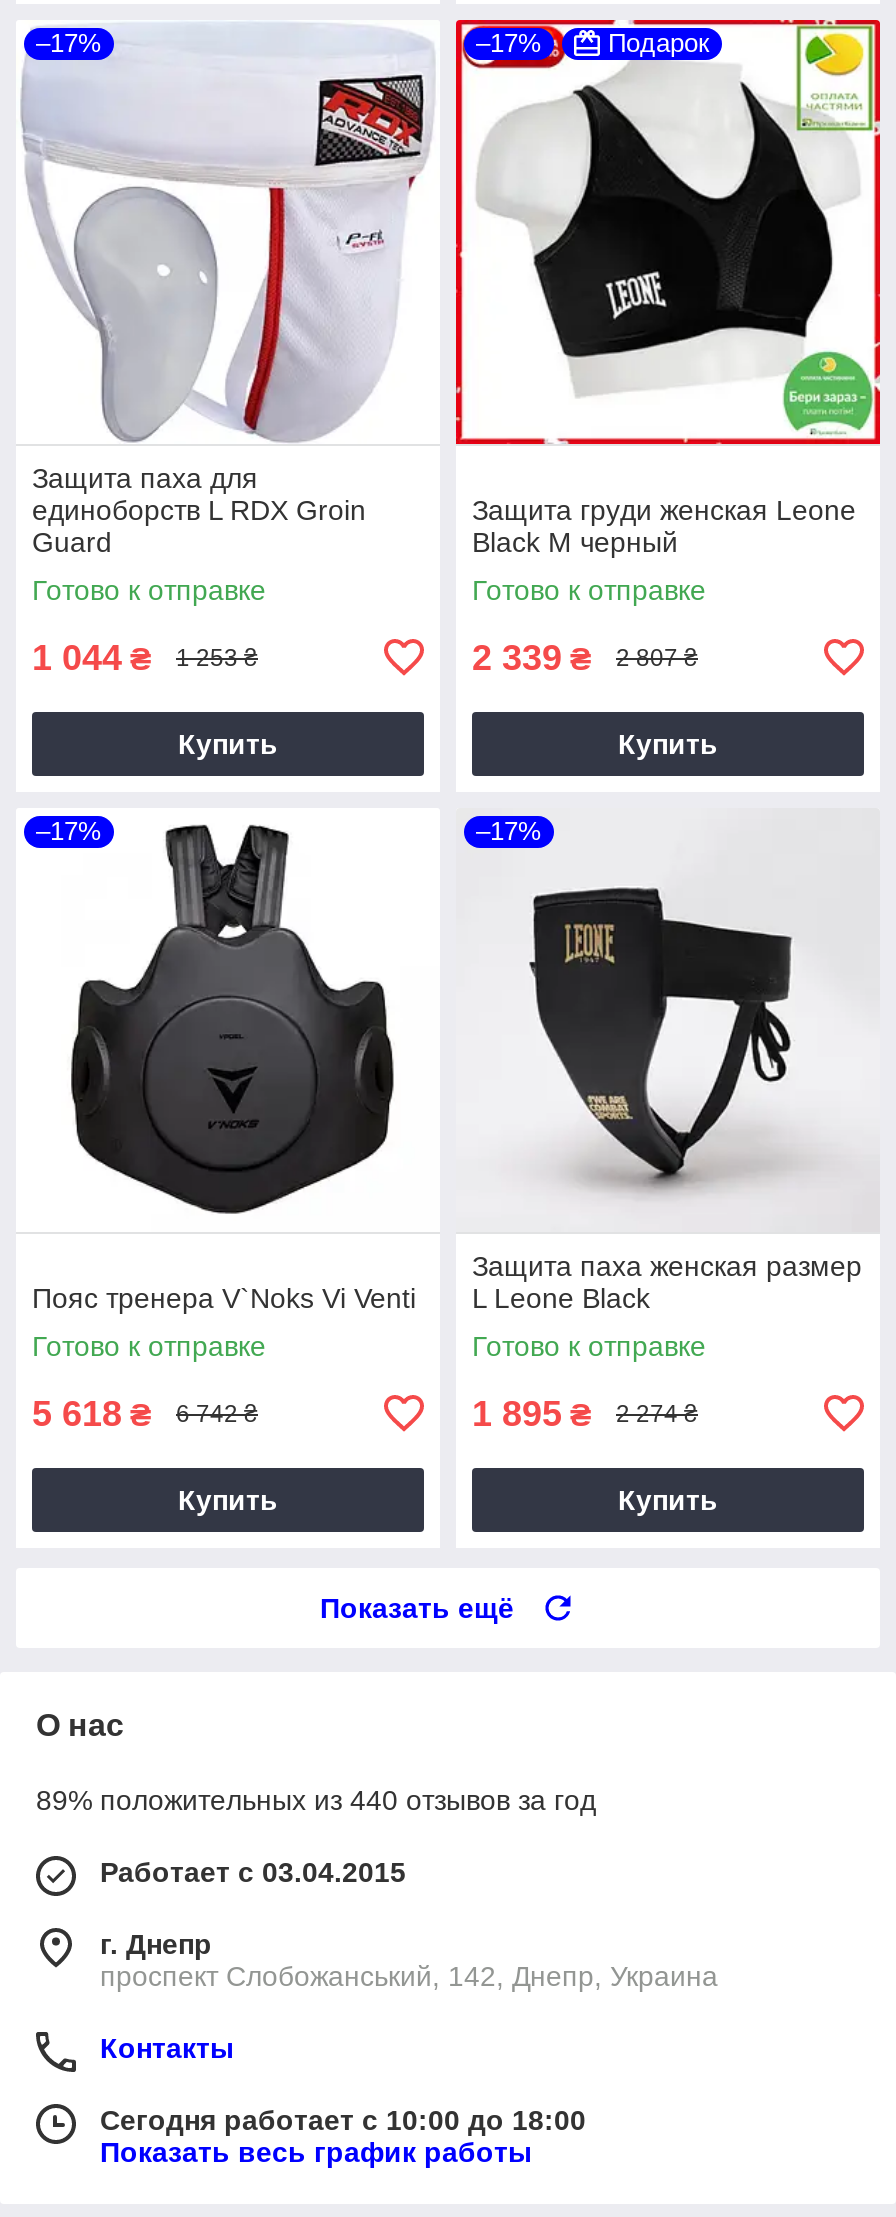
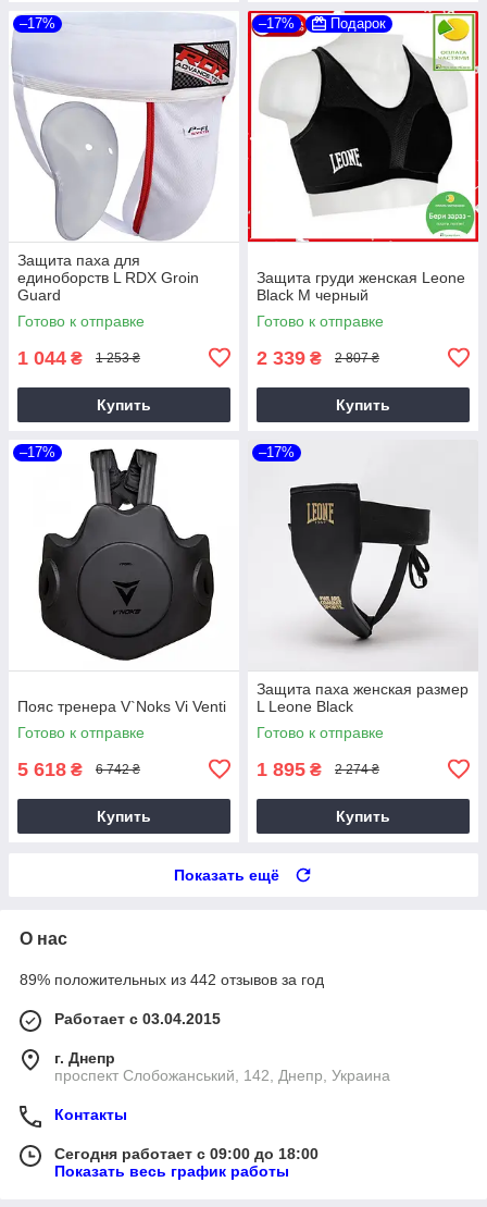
[36,1784,596,1816] 89% положительных из 440 отзывов за год -> [20,971,324,988] 89% положительных из 442 отзывов за год
[100,2104,586,2136] Сегодня работает с 10:00 до 18:00 -> [54,1145,319,1162] Сегодня работает с 09:00 до 18:00

